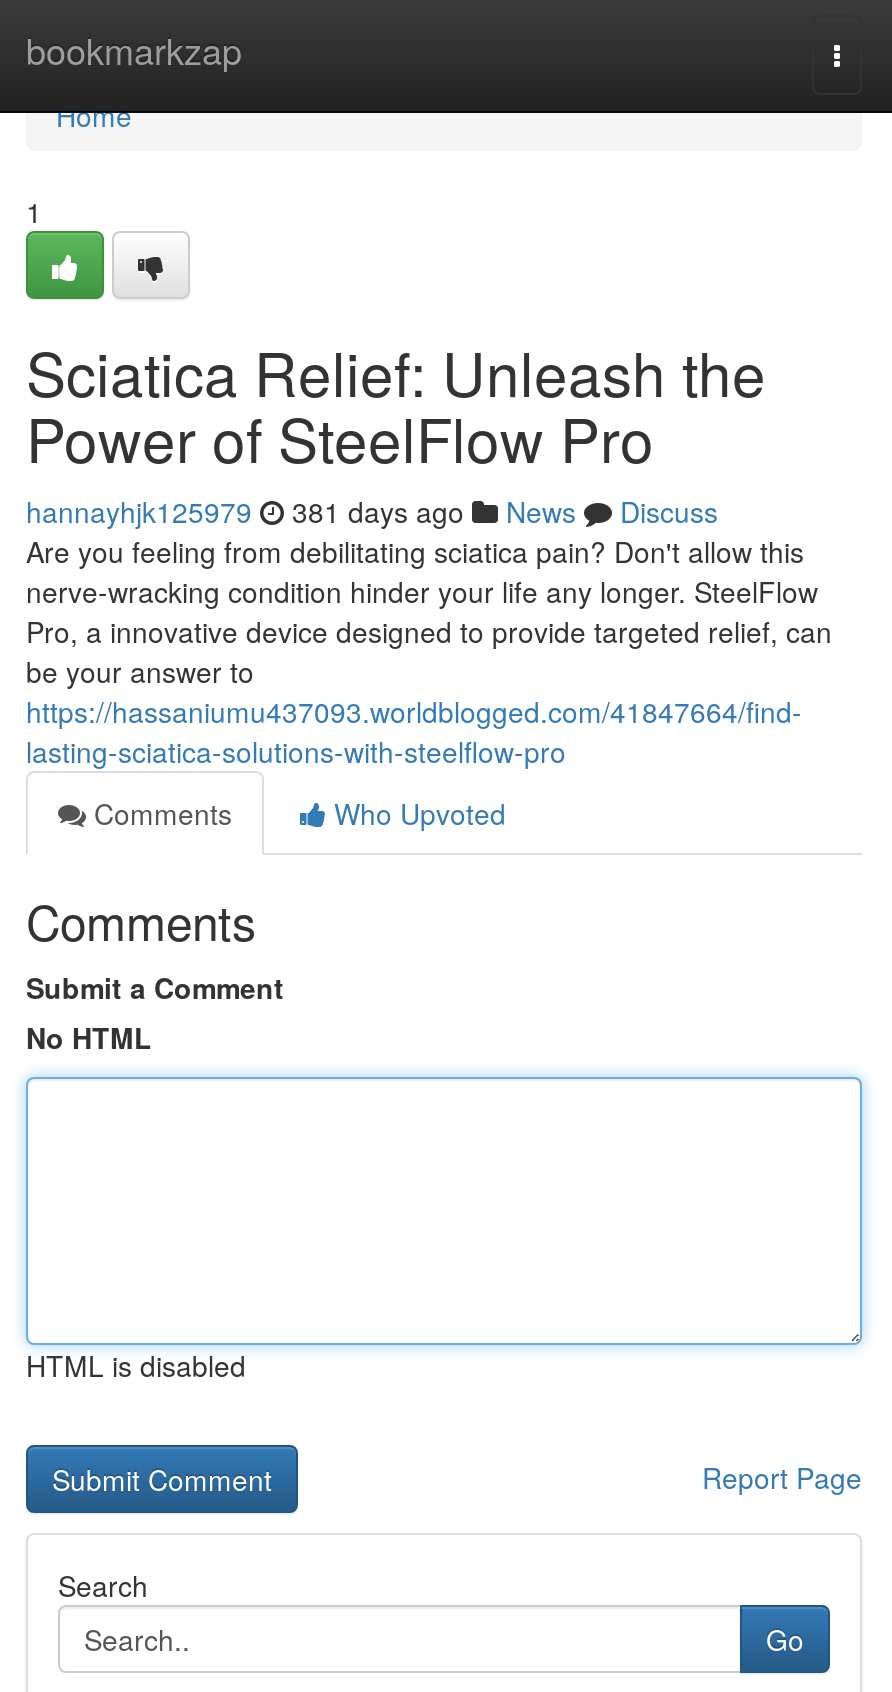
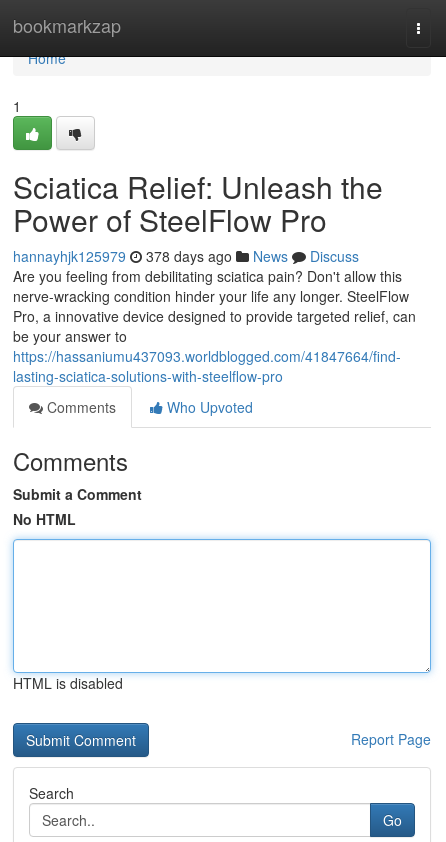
[26,491,718,531] hannayhjk125979 381 days ago News Discuss -> [13,246,359,266] hannayhjk125979 378 days ago News Discuss

